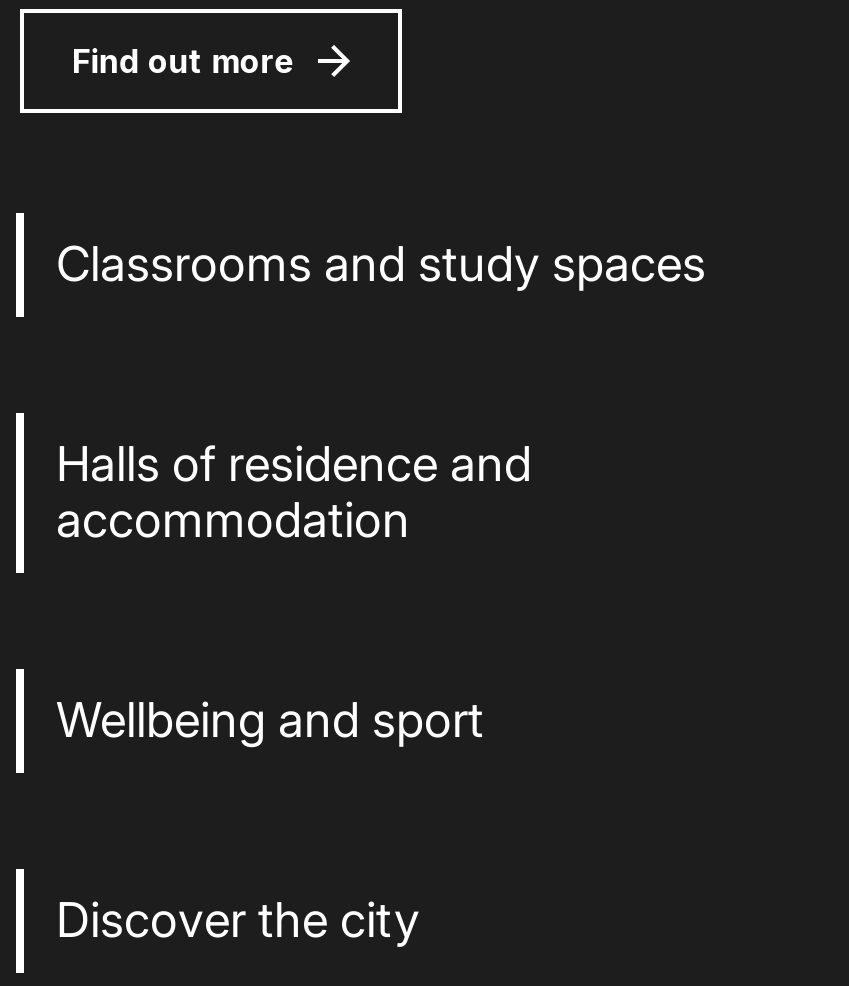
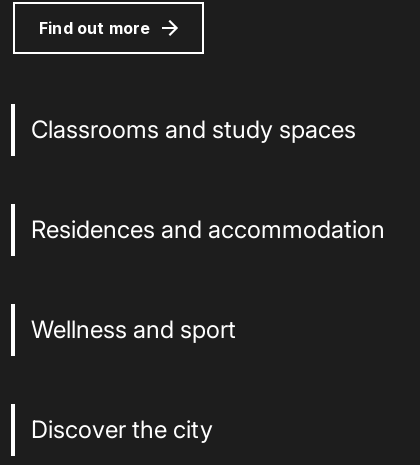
[56,435,532,549] Halls of residence and | accommodation -> [31,215,385,244] Residences and accommodation
[56,691,484,749] Wellbeing and sport -> [31,315,236,344] Wellness and sport

